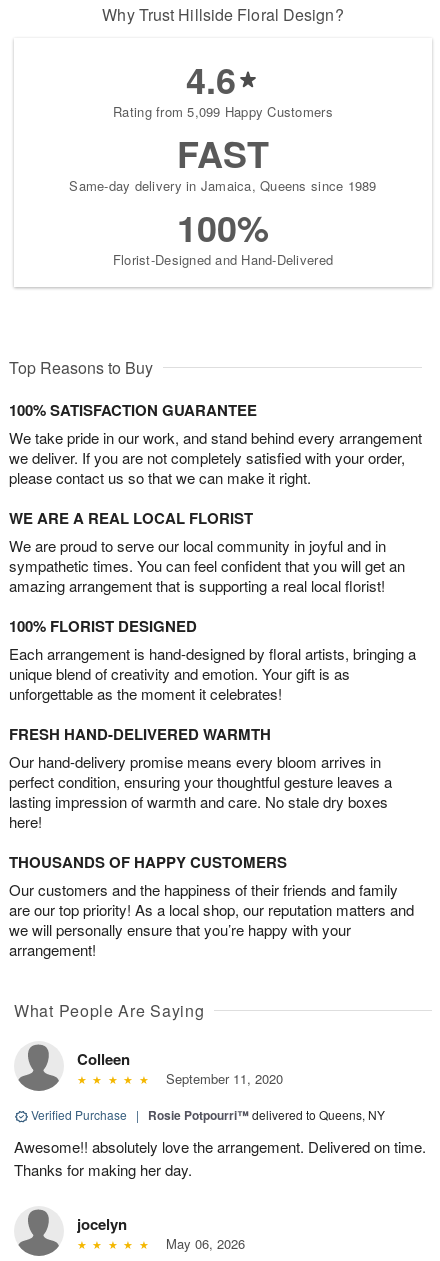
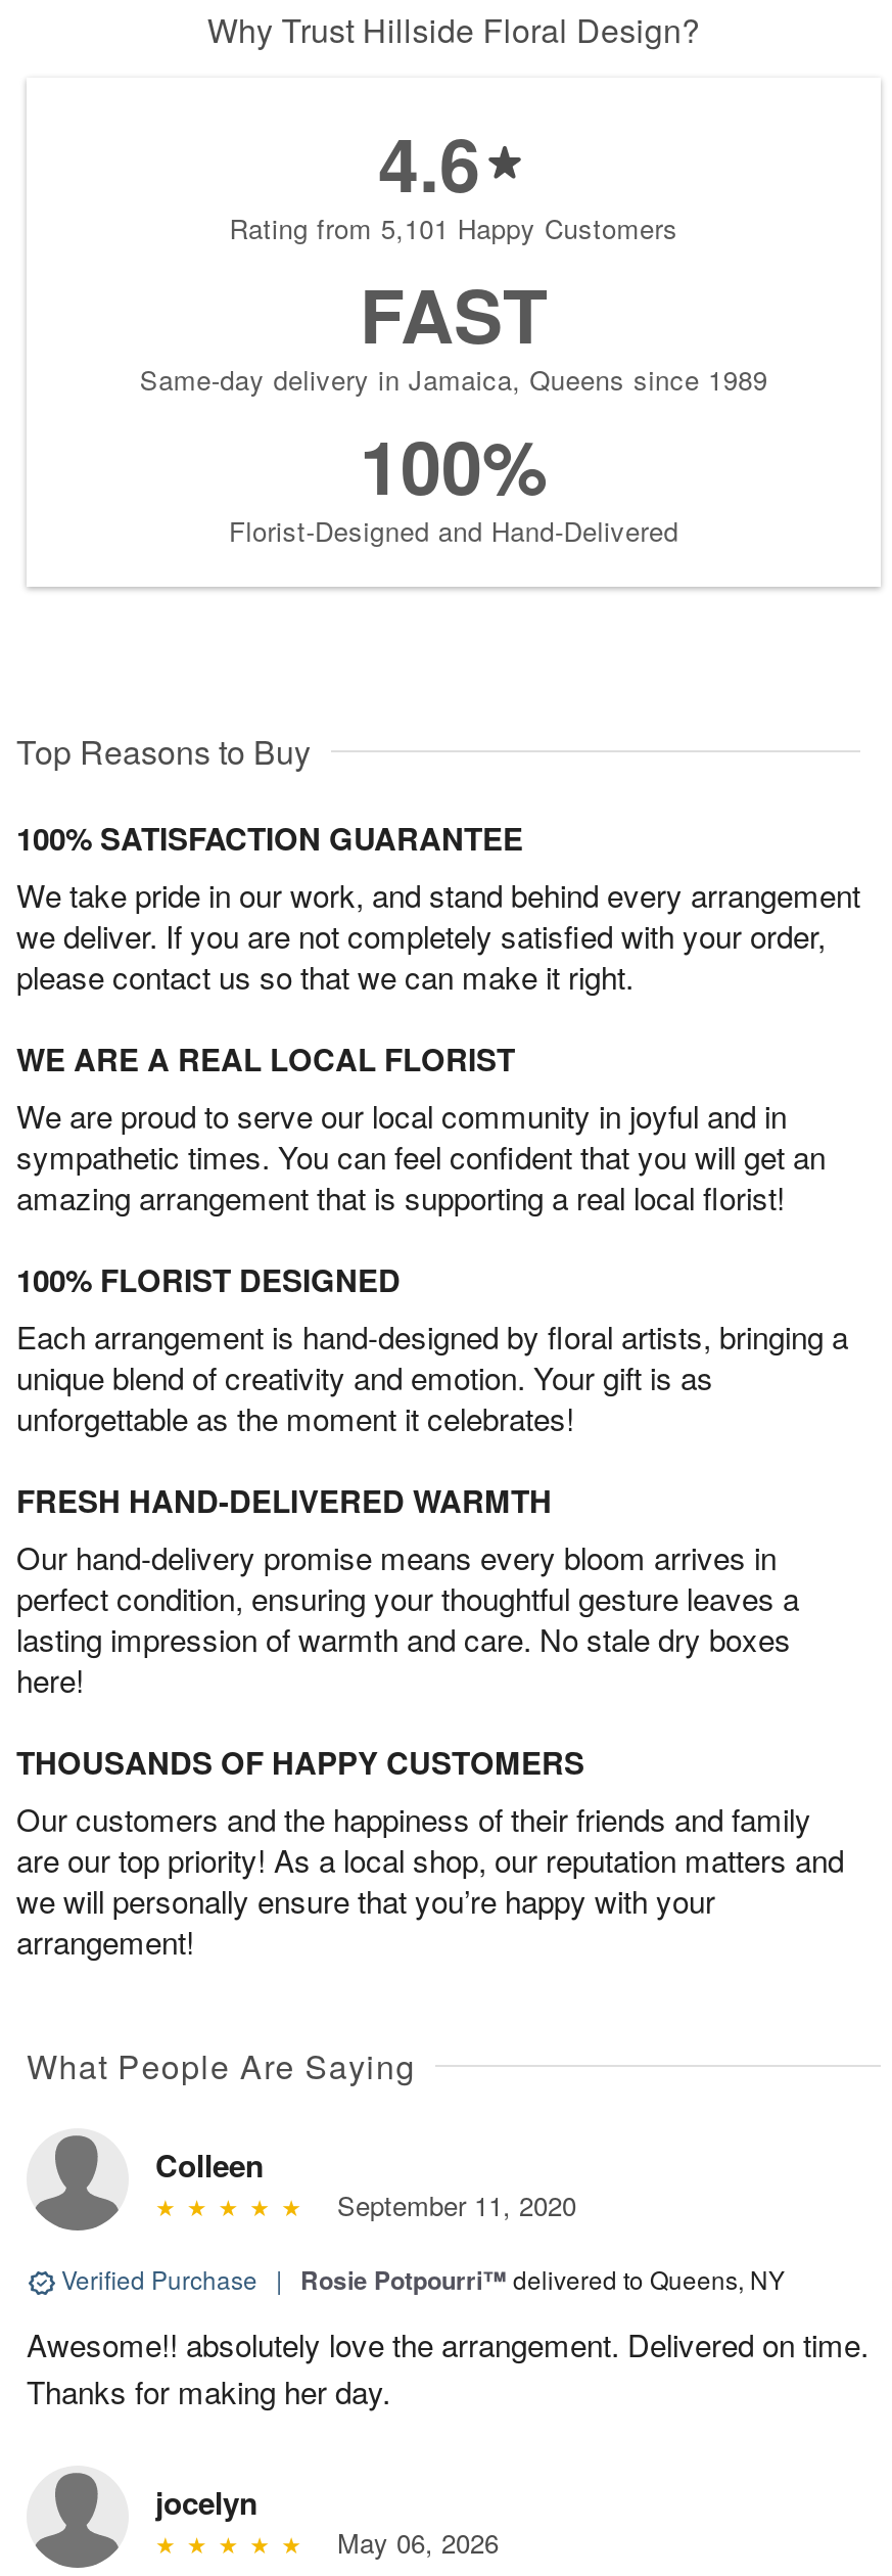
[113,102,333,121] Rating from 5,099 Happy Customers -> [229,209,678,248] Rating from 5,101 Happy Customers

